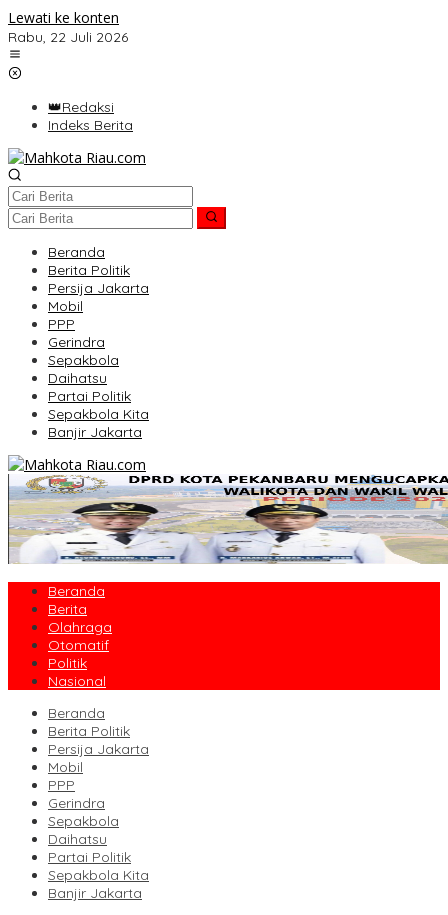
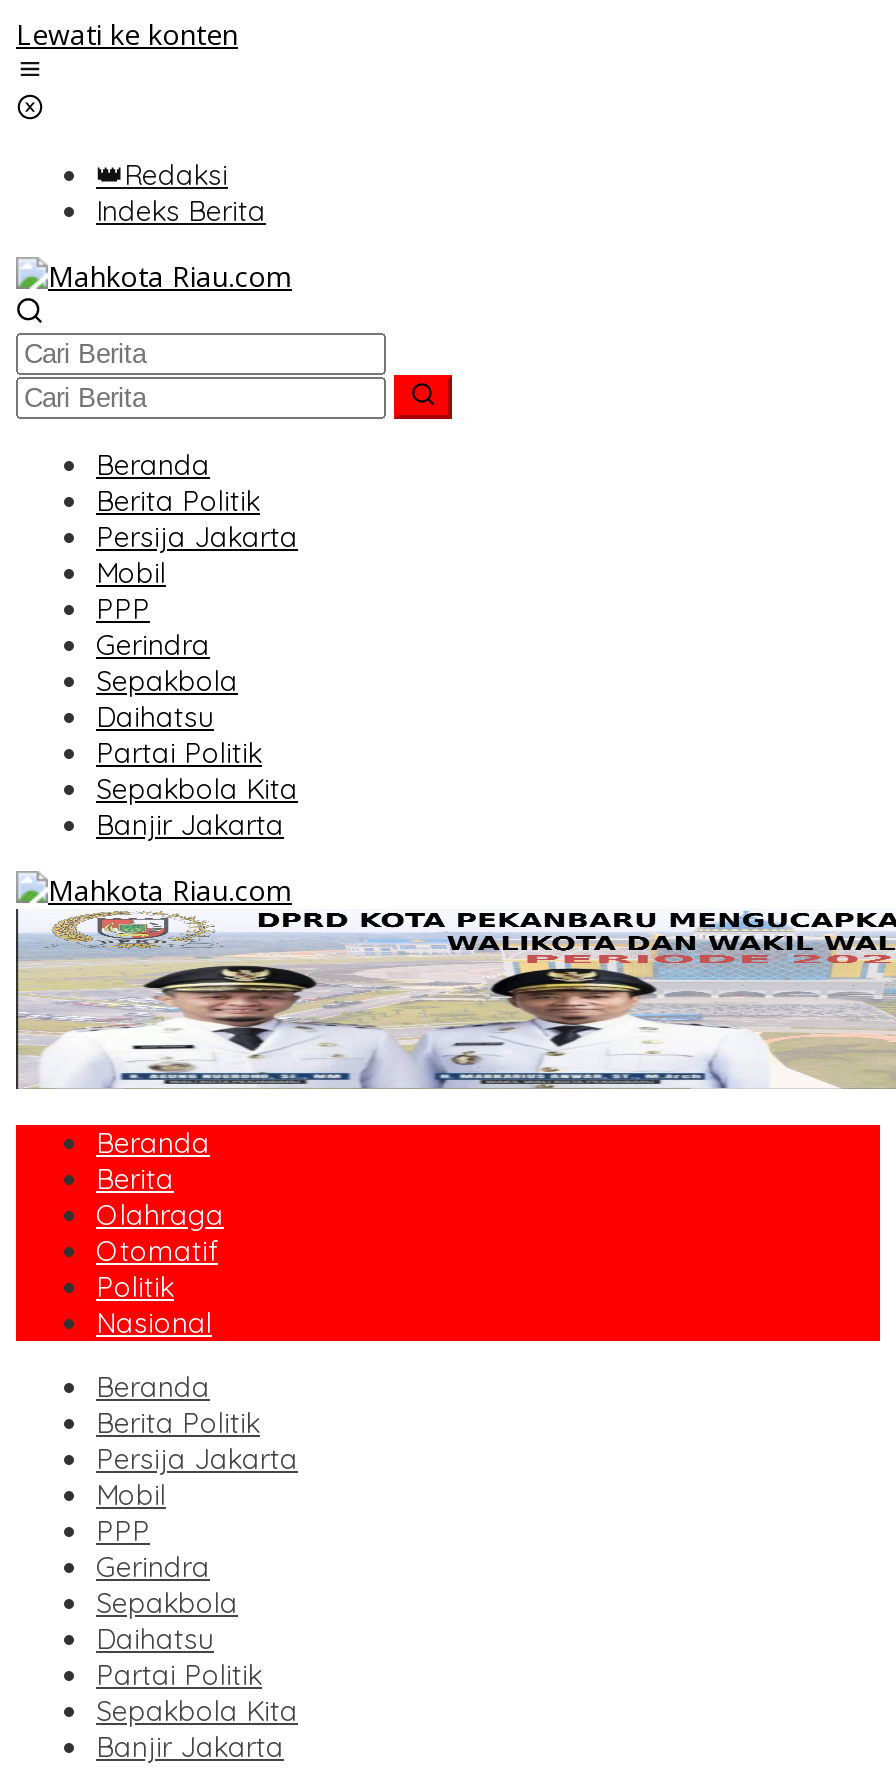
[8,28,128,46] Rabu, 22 Juli 2026 -> none

